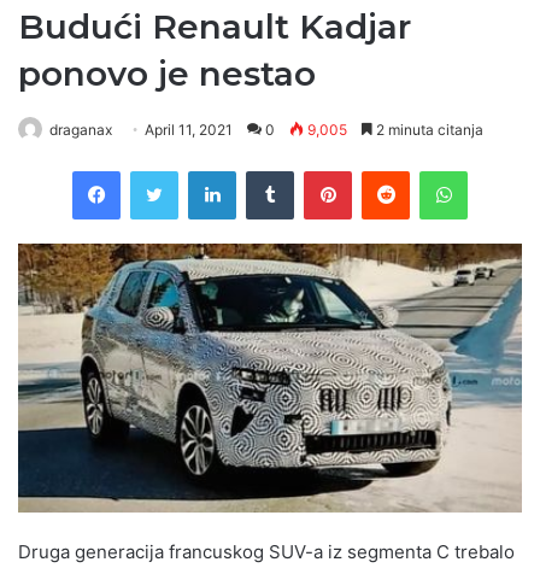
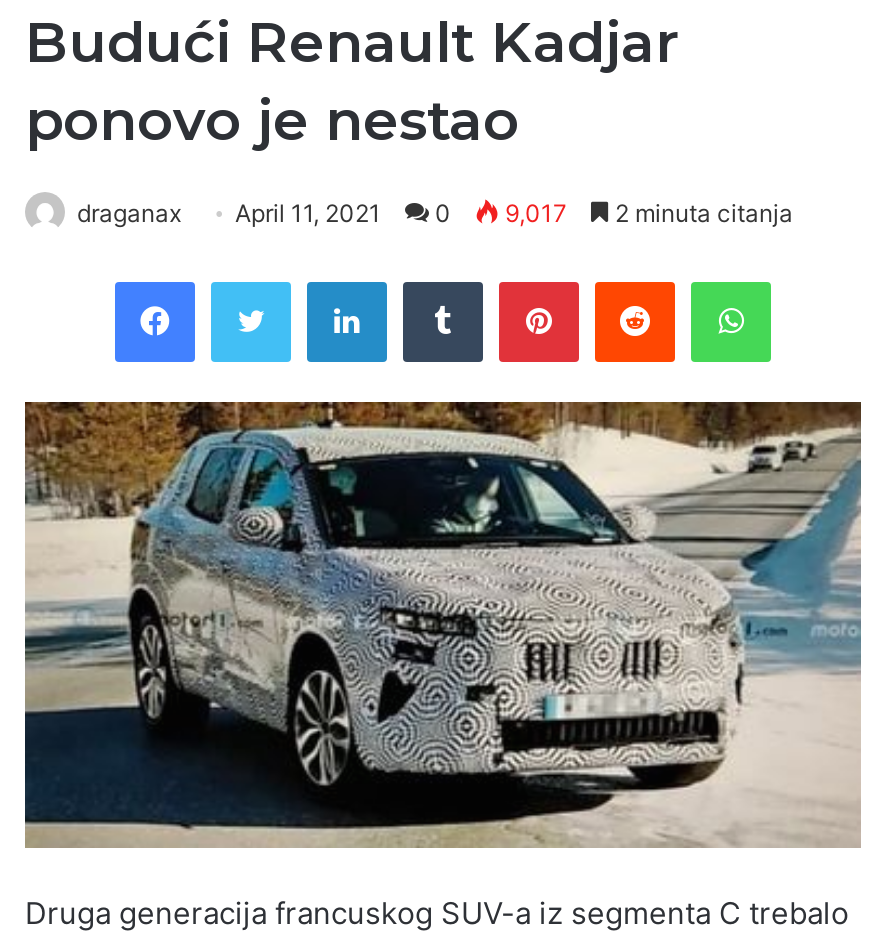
[49,121,483,139] draganax April 11, 2021 0 9,005 2 minuta citanja -> [77,199,793,229] draganax April 11, 2021 0 9,017 2 minuta citanja

